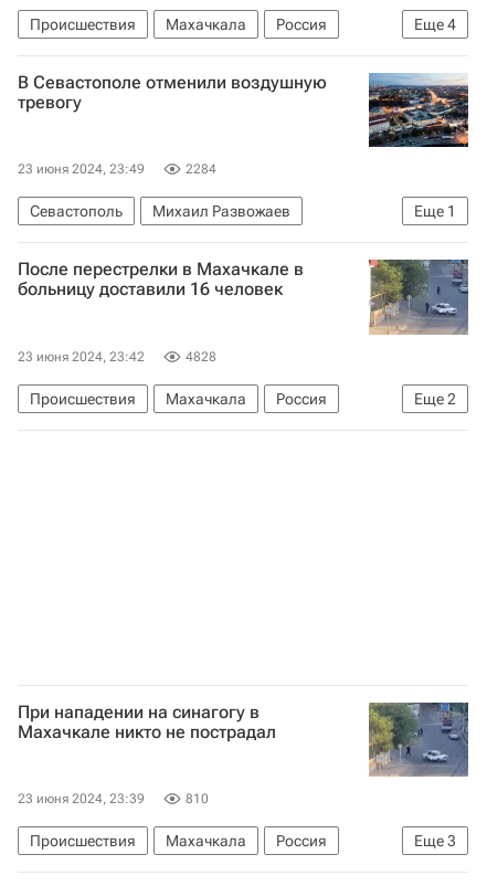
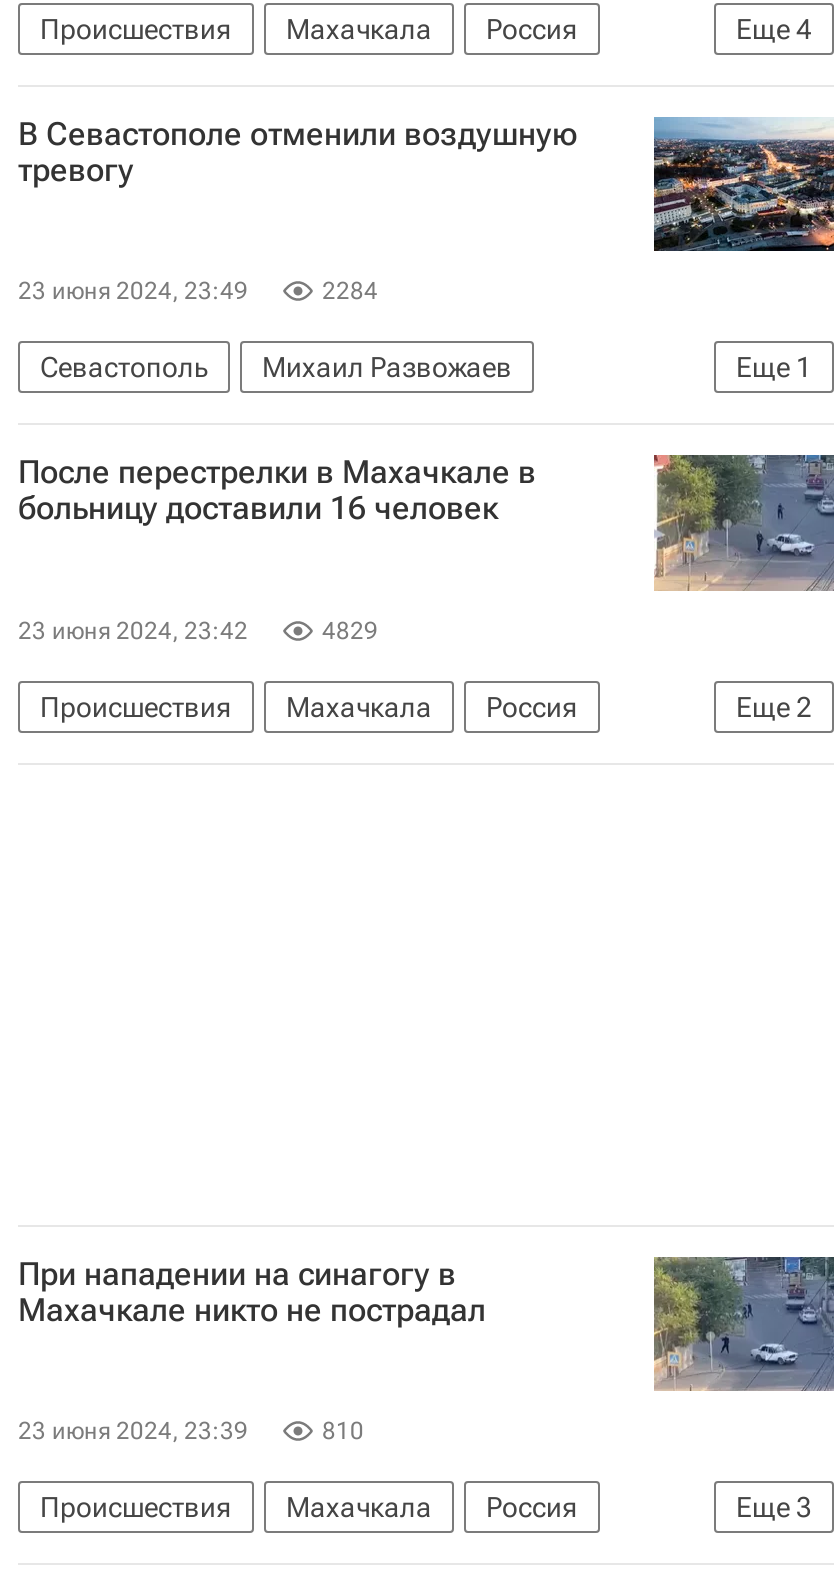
[186,349,216,364] 4828 -> [322,616,378,644] 4829

